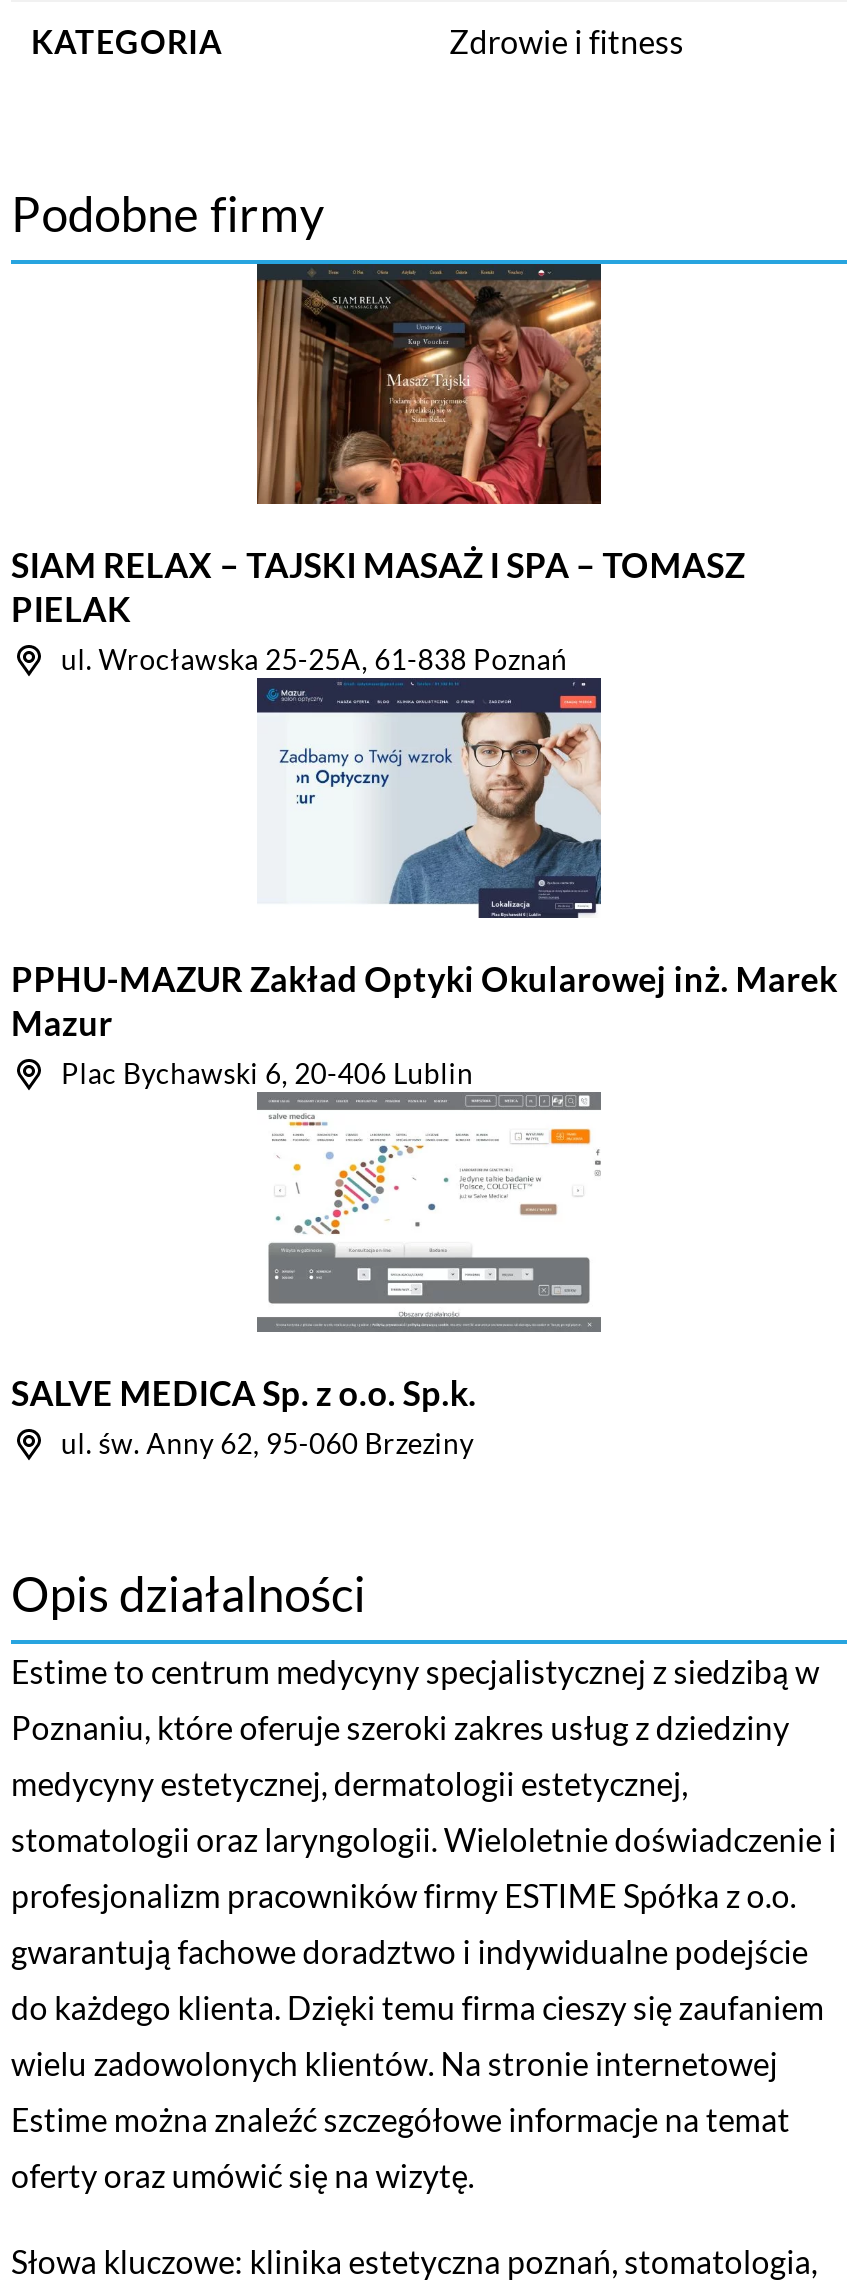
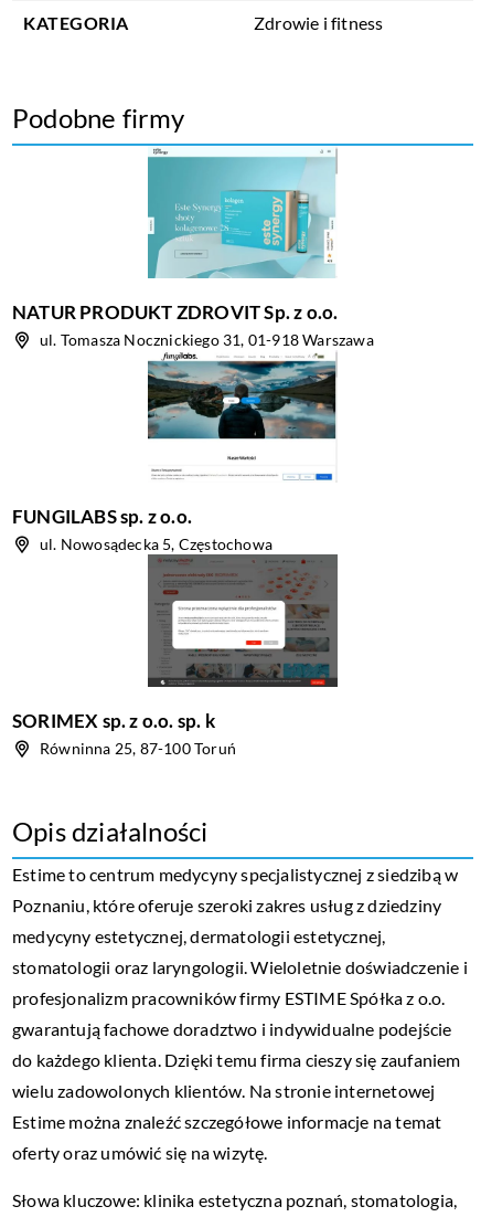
[255,262,603,506] [image] -> [147,146,338,244] [image]
[11,544,745,676] SIAM RELAX – TAJSKI MASAŻ I SPA – TOMASZ | PIELAK | ul. Wrocławska 25-25A, 61-838 Poznań -> [12,300,374,349] NATUR PRODUKT ZDROVIT Sp. z o.o. | ul. Tomasza Nocznickiego 31, 01-918 Warszawa
[257,736,603,920] [image] -> [147,363,338,459] [image]
[11,958,837,1090] PPHU-MAZUR Zakład Optyki Okularowej inż. Marek | Mazur | Plac Bychawski 6, 20-406 Lublin -> [12,505,272,553] FUNGILABS sp. z o.o. | ul. Nowosądecka 5, Częstochowa
[11,1092,601,1460] [image] | SALVE MEDICA Sp. z o.o. Sp.k. | ul. św. Anny 62, 95-060 Brzeziny -> [12,561,339,758] [image] | SORIMEX sp. z o.o. sp. k | Równinna 25, 87-100 Toruń

